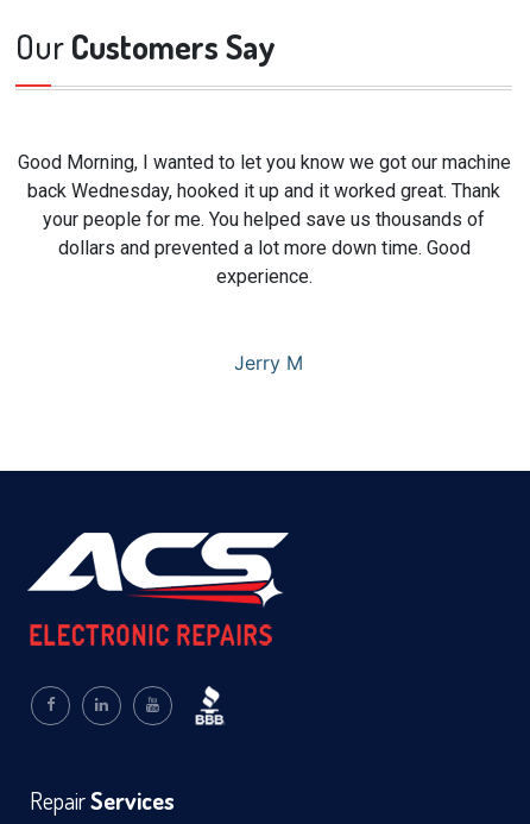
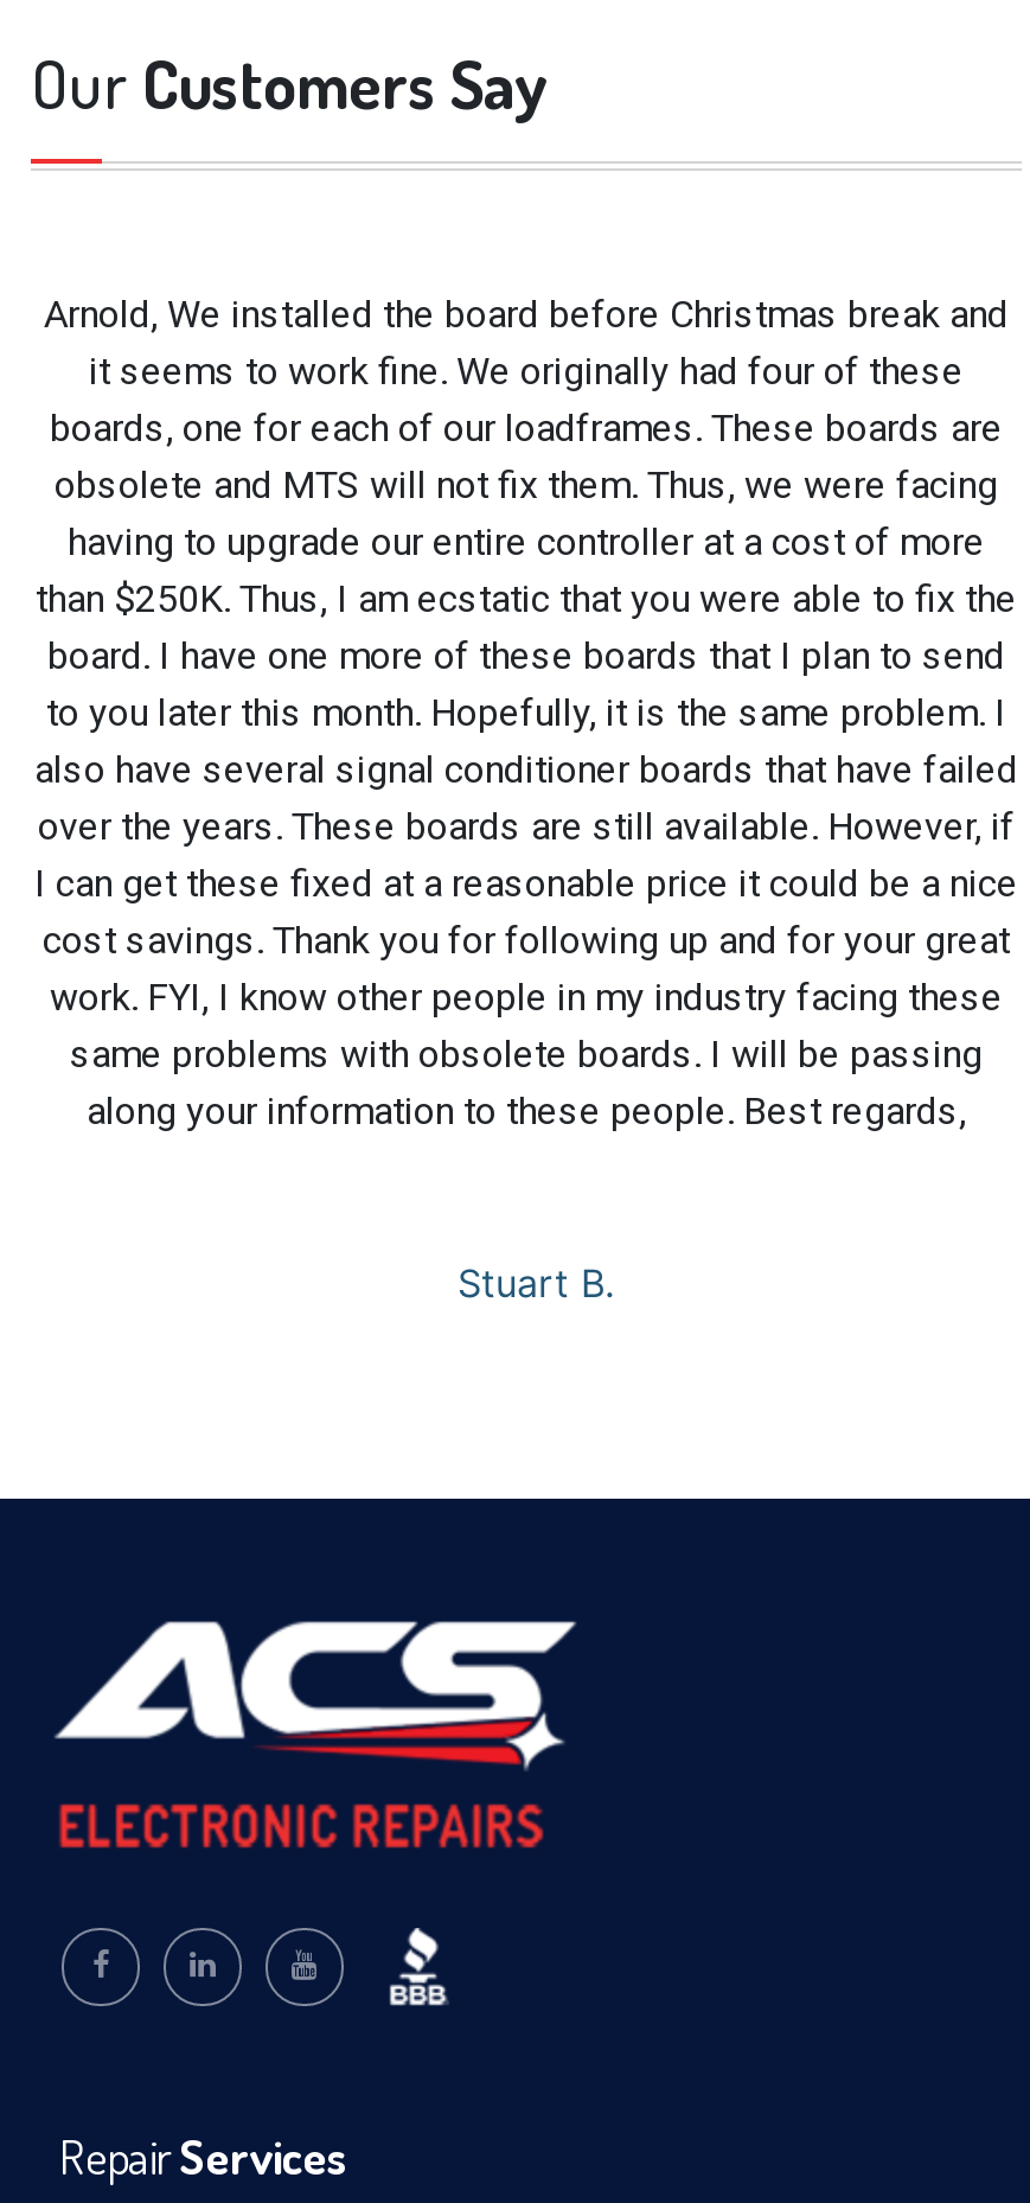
[17,151,510,288] Good Morning, I wanted to let you know we got our machine | back Wednesday, hooked it up and it worked great. Thank | your people for me. You helped save us thousands of | dollars and prevented a lot more down time. Good | experience. -> [34,292,1018,1134] Arnold, We installed the board before Christmas break and | it seems to work fine. We originally had four of these | boards, one for each of our loadframes. These boards are | obsolete and MTS will not fix them. Thus, we were facing | having to upgrade our entire controller at a cost of more | than $250K. Thus, I am ecstatic that you were able to fix the | board. I have one more of these boards that I plan to send | to you later this month. Hopefully, it is the same problem. I | also have several signal conditioner boards that have failed | over the years. These boards are still available. However, if | I can get these fixed at a reasonable price it could be a nice | cost savings. Thank you for following up and for your great | work. FYI, I know other people in my industry facing these | same problems with obsolete boards. I will be passing | along your information to these people. Best regards,
[234,351,303,375] Jerry M -> [458,1260,614,1307] Stuart B.

